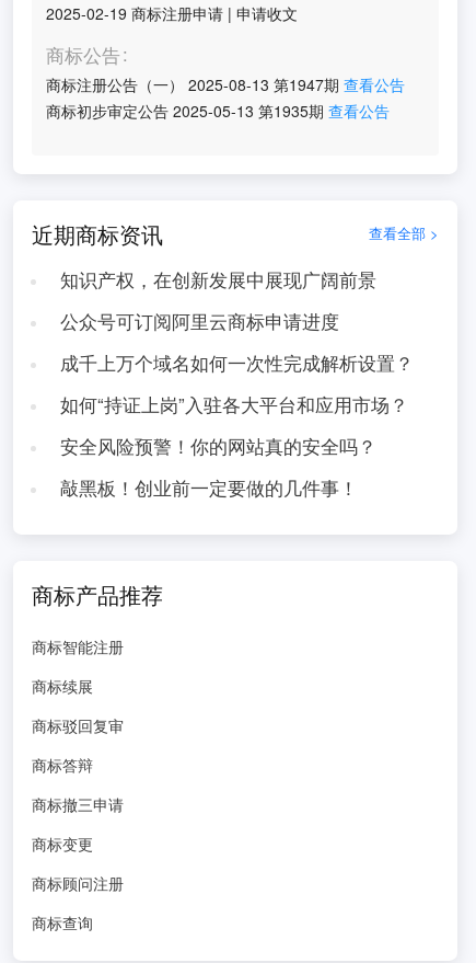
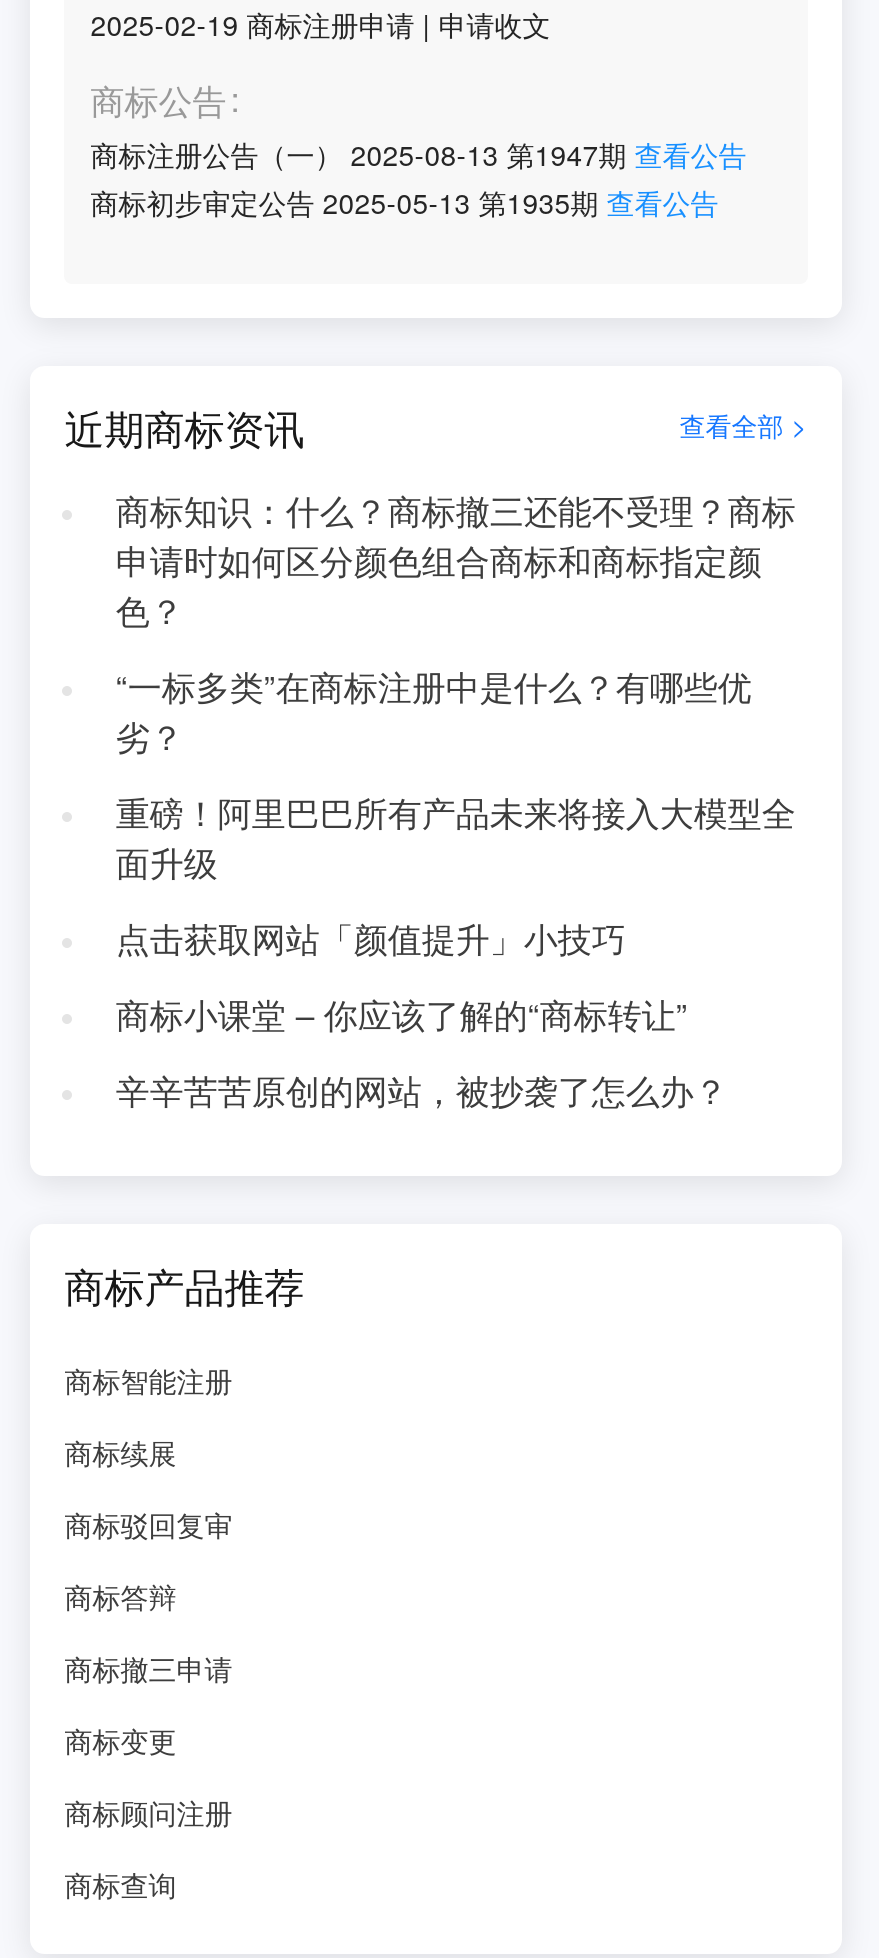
[60,266,376,293] 知识产权，在创新发展中展现广阔前景 -> [116,486,796,634] 商标知识：什么？商标撤三还能不受理？商标 | 申请时如何区分颜色组合商标和商标指定颜 | 色？
[60,308,339,334] 公众号可订阅阿里云商标申请进度 -> [116,662,752,760] “一标多类”在商标注册中是什么？有哪些优 | 劣？
[60,349,413,376] 成千上万个域名如何一次性完成解析设置？ -> [116,788,796,886] 重磅！阿里巴巴所有产品未来将接入大模型全 | 面升级
[60,391,408,417] 如何“持证上岗”入驻各大平台和应用市场？ -> [116,914,626,962] 点击获取网站「颜值提升」小技巧
[60,433,376,459] 安全风险预警！你的网站真的安全吗？ -> [116,990,688,1038] 商标小课堂 – 你应该了解的“商标转让”
[60,474,358,501] 敲黑板！创业前一定要做的几件事！ -> [116,1066,728,1114] 辛辛苦苦原创的网站，被抄袭了怎么办？

